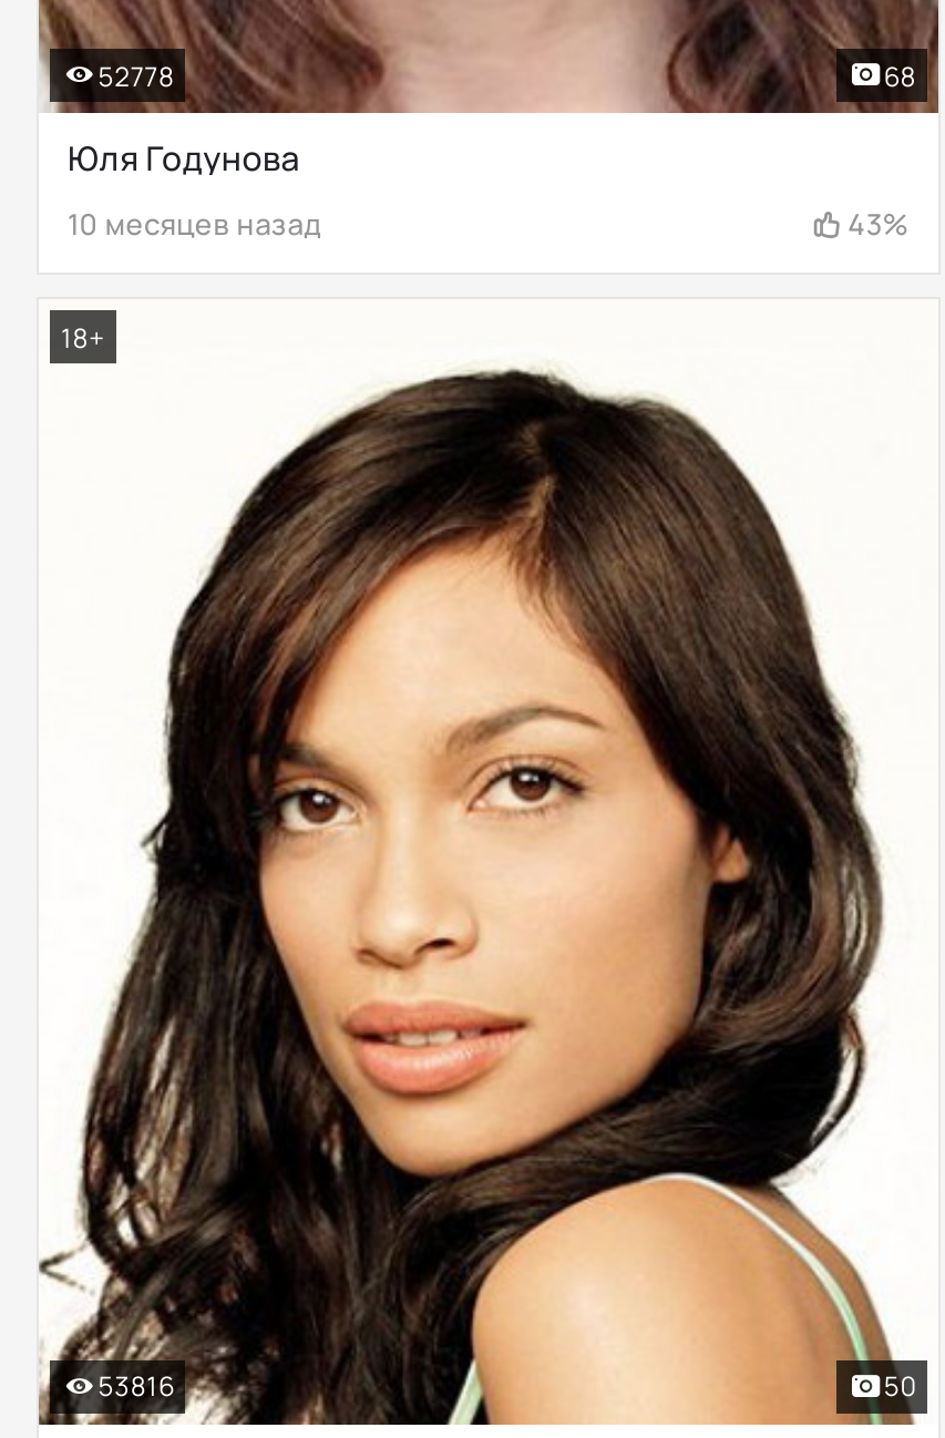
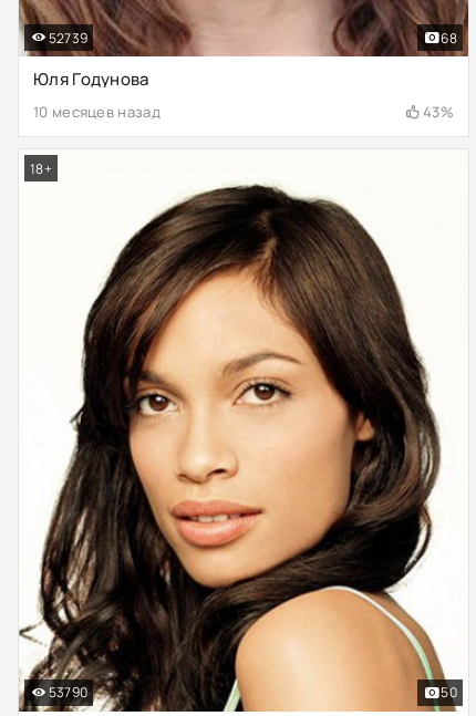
[98,57,175,94] 52778 -> [48,28,88,47] 52739
[98,1367,175,1405] 53816 -> [48,683,88,702] 53790

